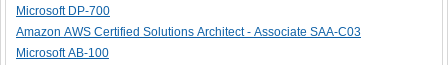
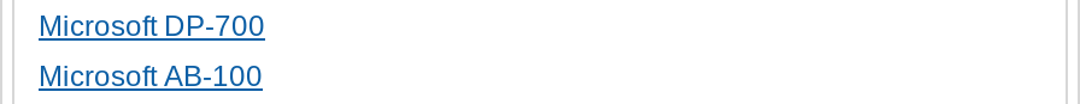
[16,25,361,39] Amazon AWS Certified Solutions Architect - Associate SAA-C03 -> none

